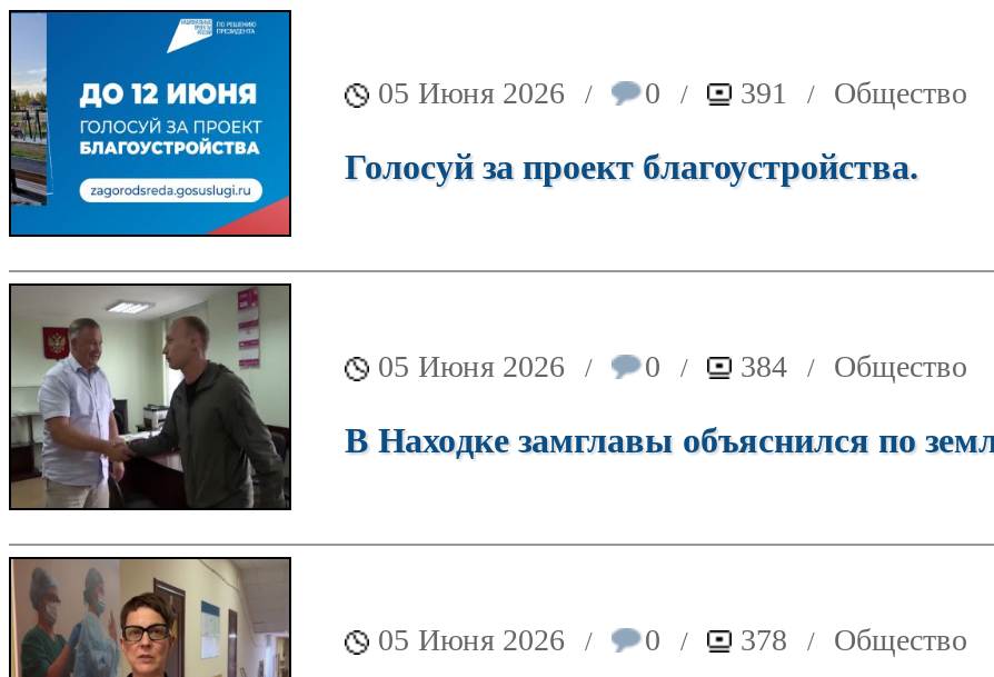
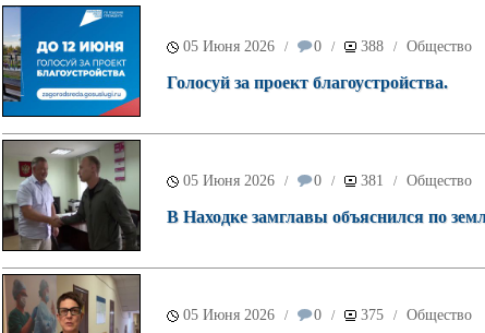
[378,77,967,110] 05 Июня 2026 / 0 / 391 / Общество -> [183,38,472,55] 05 Июня 2026 / 0 / 388 / Общество
[378,350,967,384] 05 Июня 2026 / 0 / 384 / Общество -> [183,173,472,189] 05 Июня 2026 / 0 / 381 / Общество
[378,624,967,657] 05 Июня 2026 / 0 / 378 / Общество -> [183,307,472,323] 05 Июня 2026 / 0 / 375 / Общество

